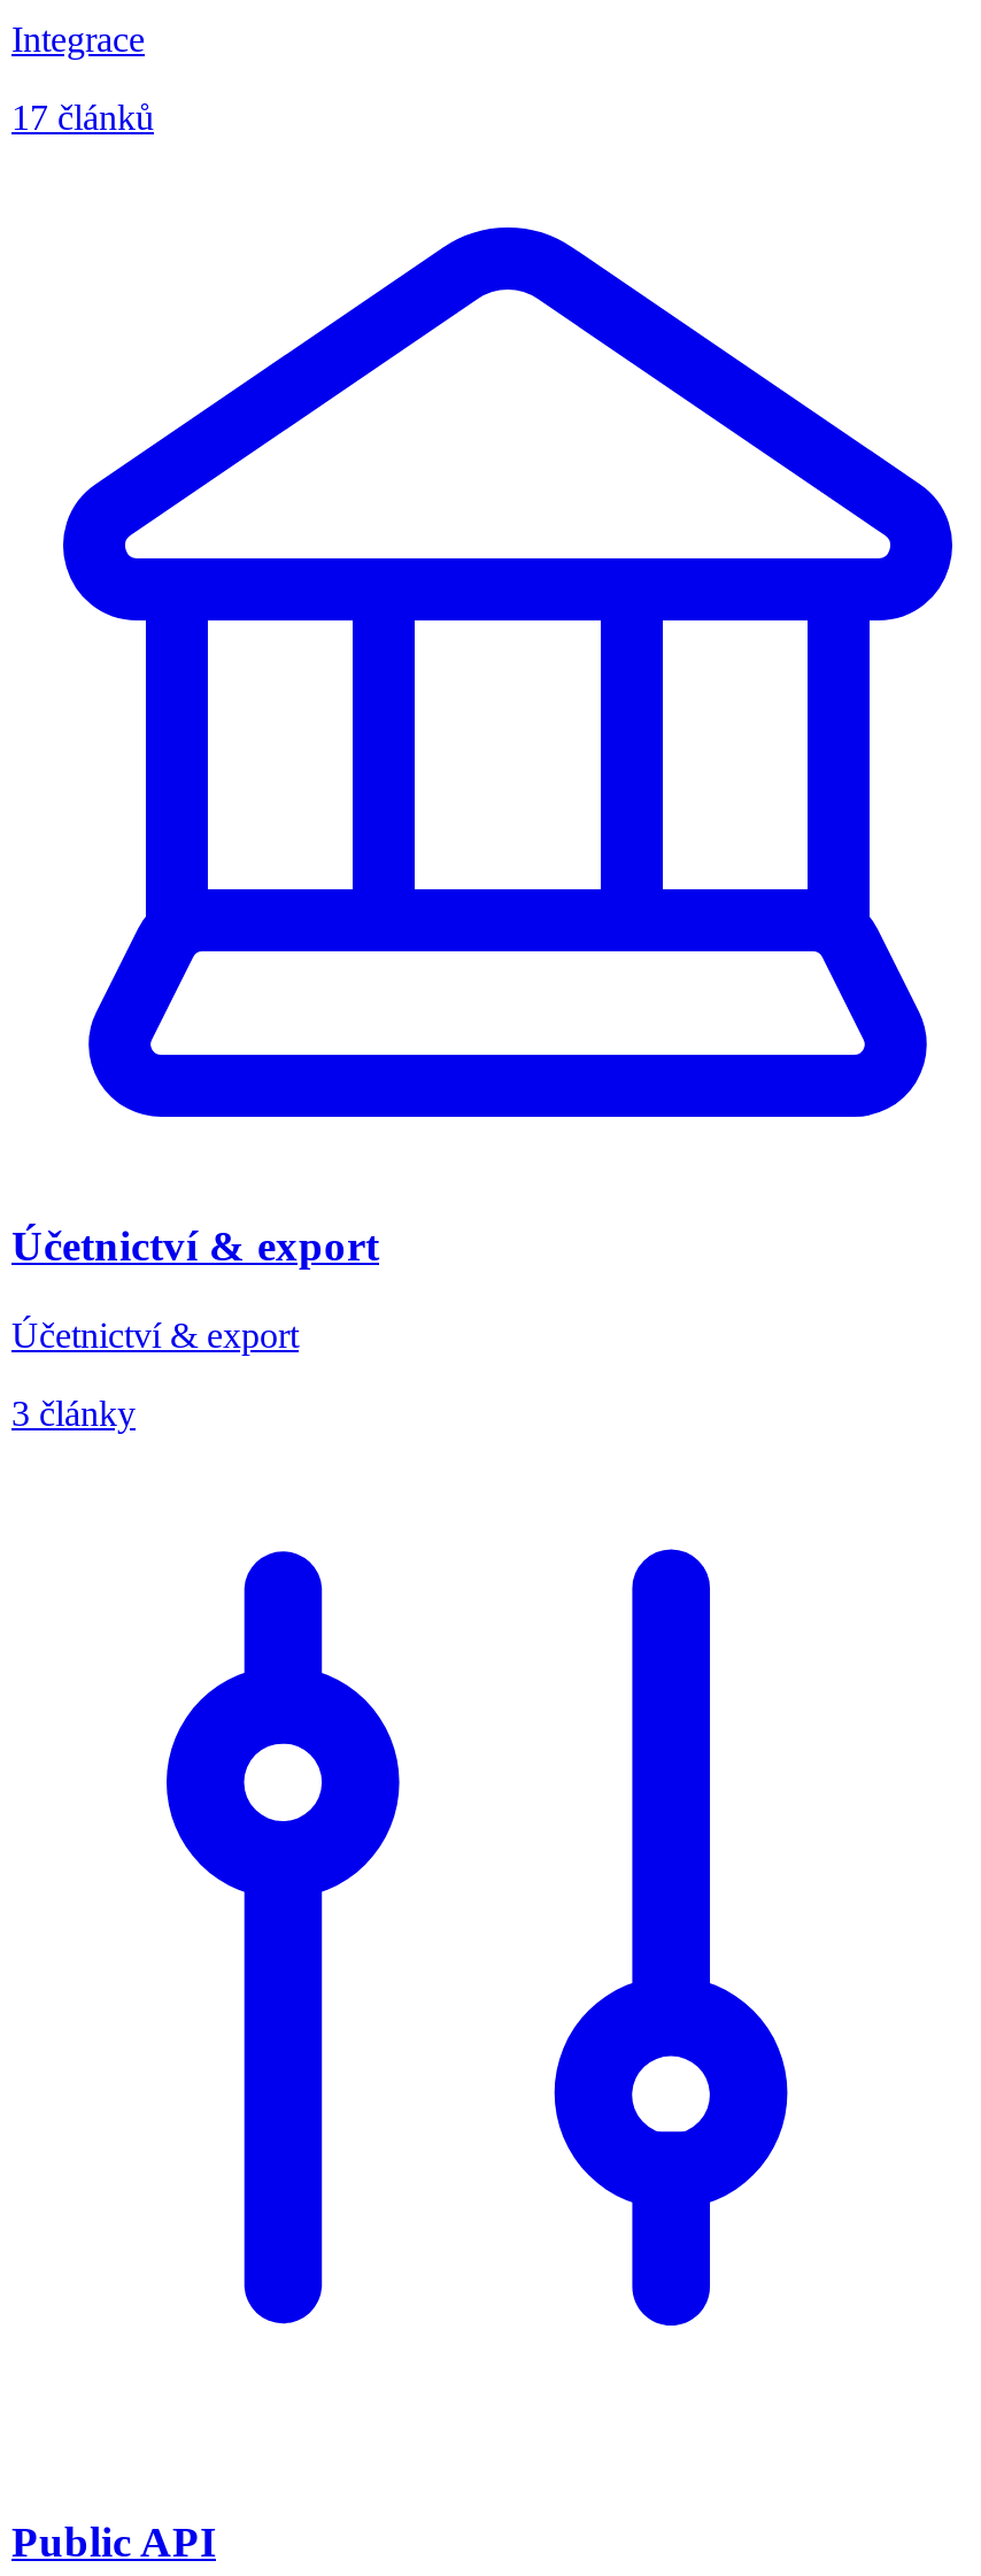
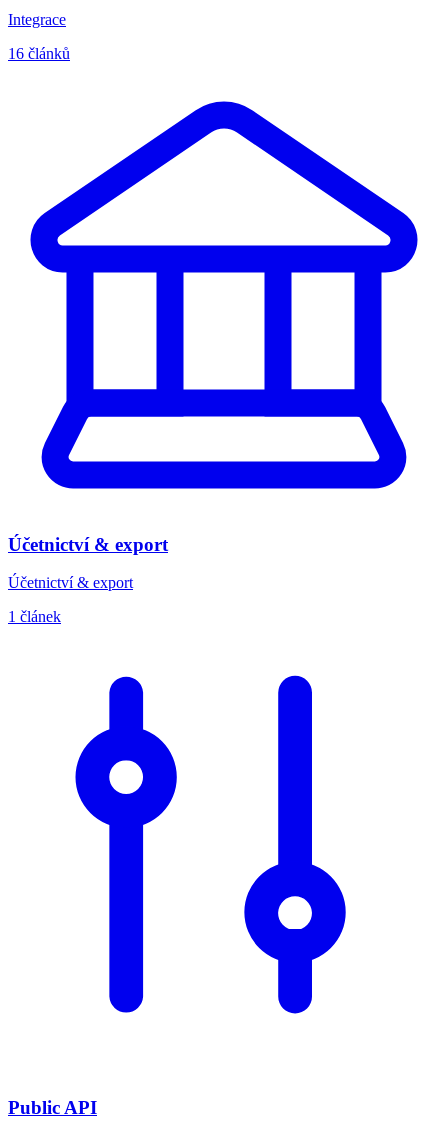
[11,99,154,138] 17 článků -> [8,45,70,62] 16 článků
[11,1393,136,1433] 3 články -> [8,608,61,625] 1 článek

